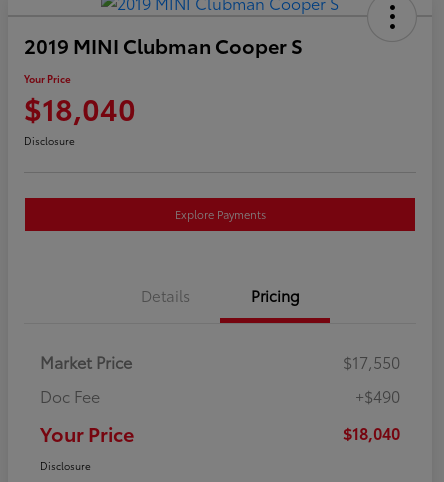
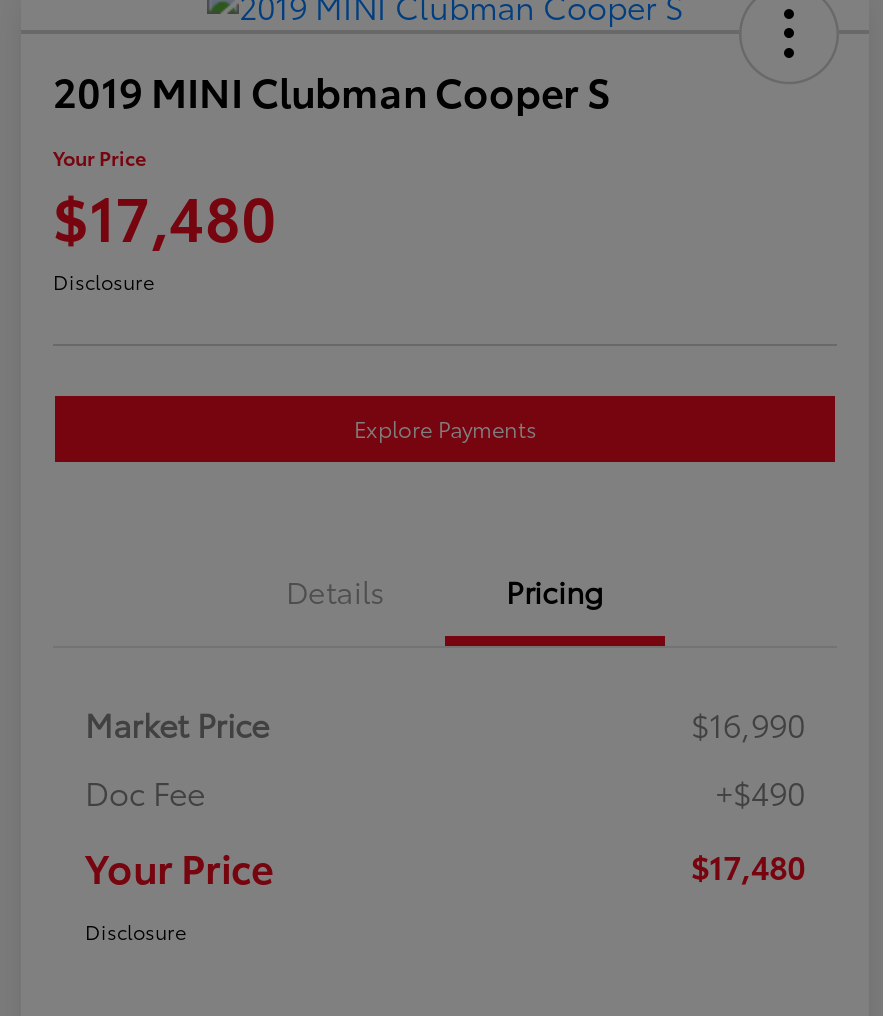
[24,86,136,129] $18,040 -> [53,172,277,258] $17,480
[343,350,400,373] $17,550 -> [691,700,805,746] $16,990
[343,421,400,444] $18,040 -> [691,842,805,888] $17,480

